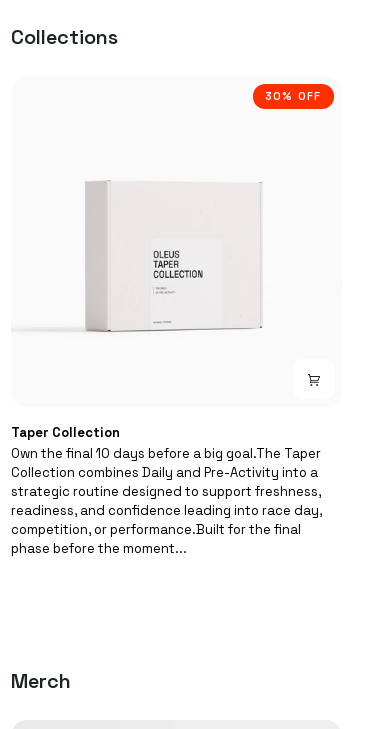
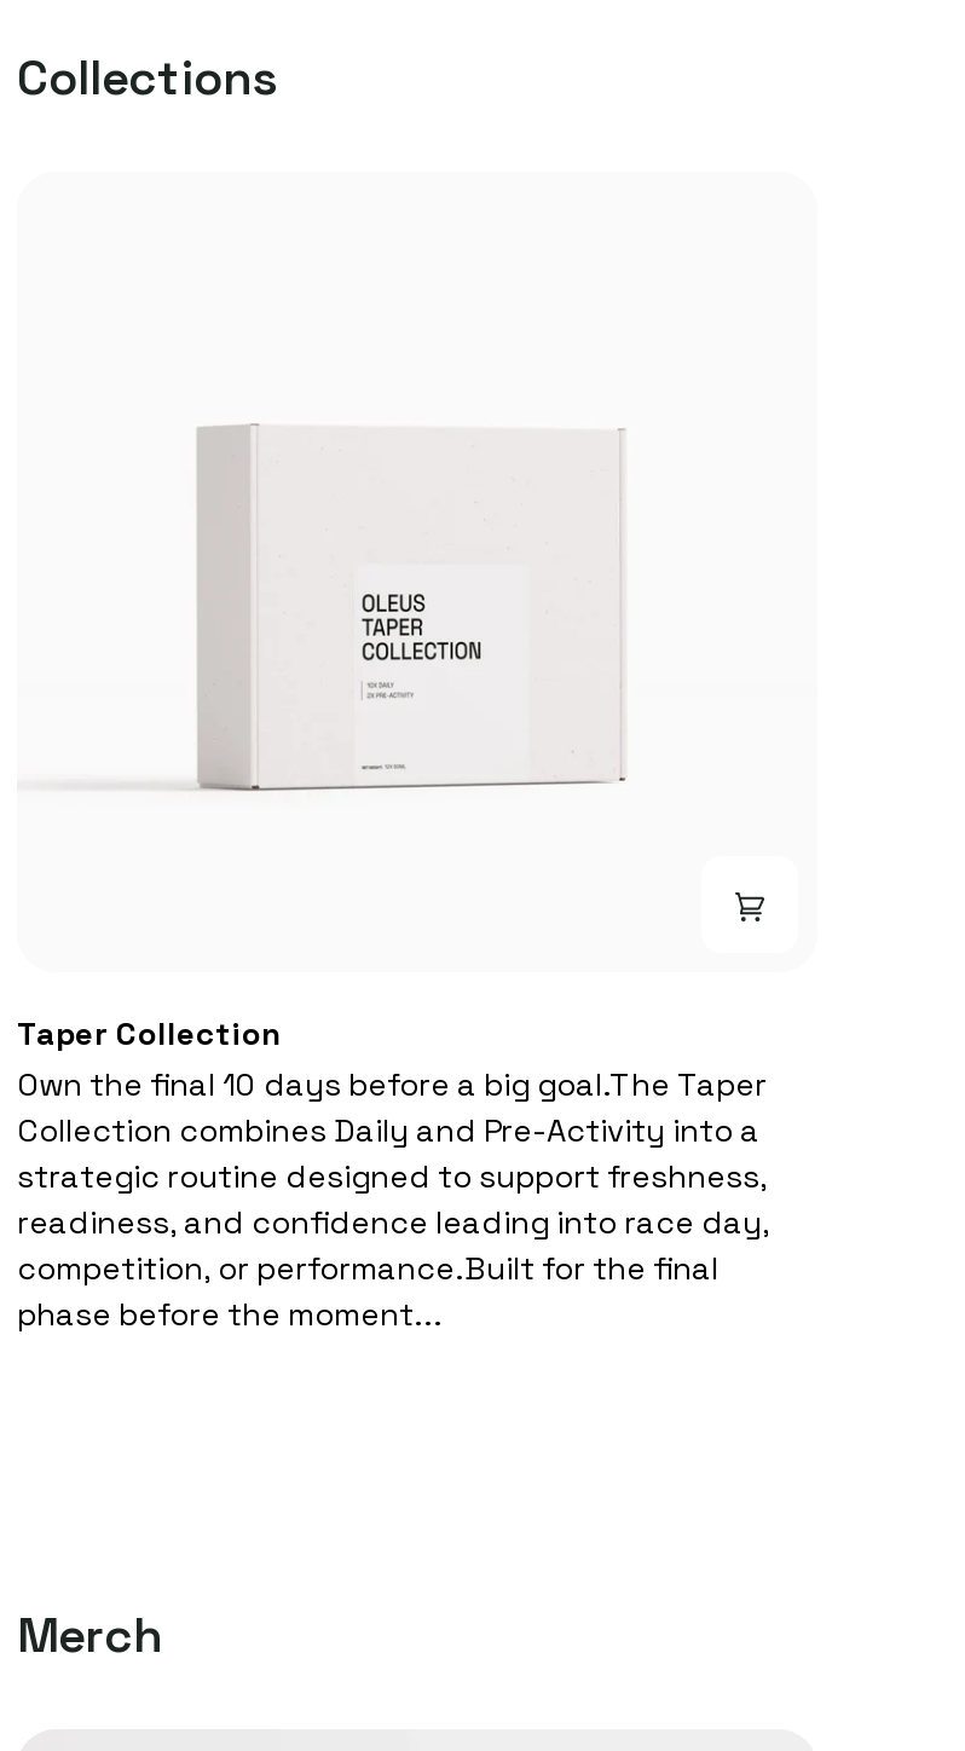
[265,89,322,103] 30% OFF -> none

